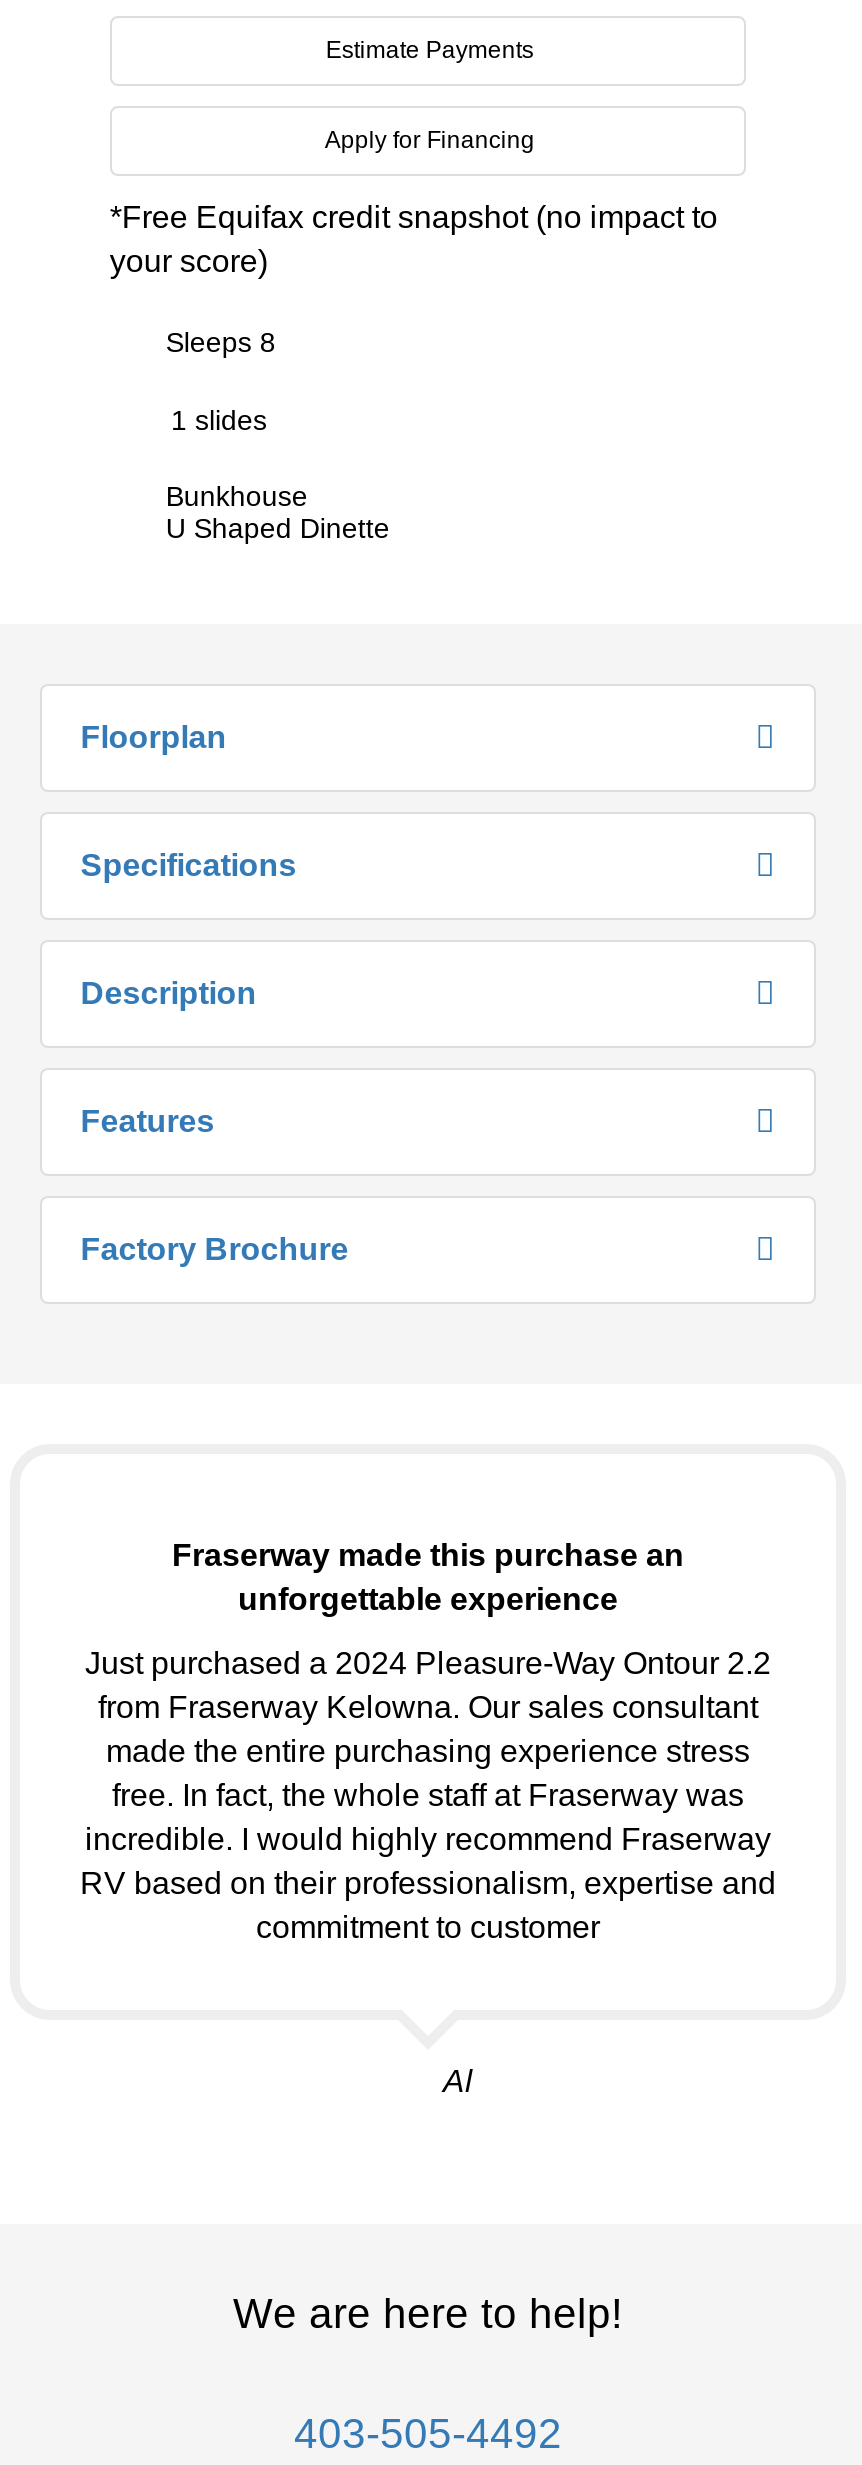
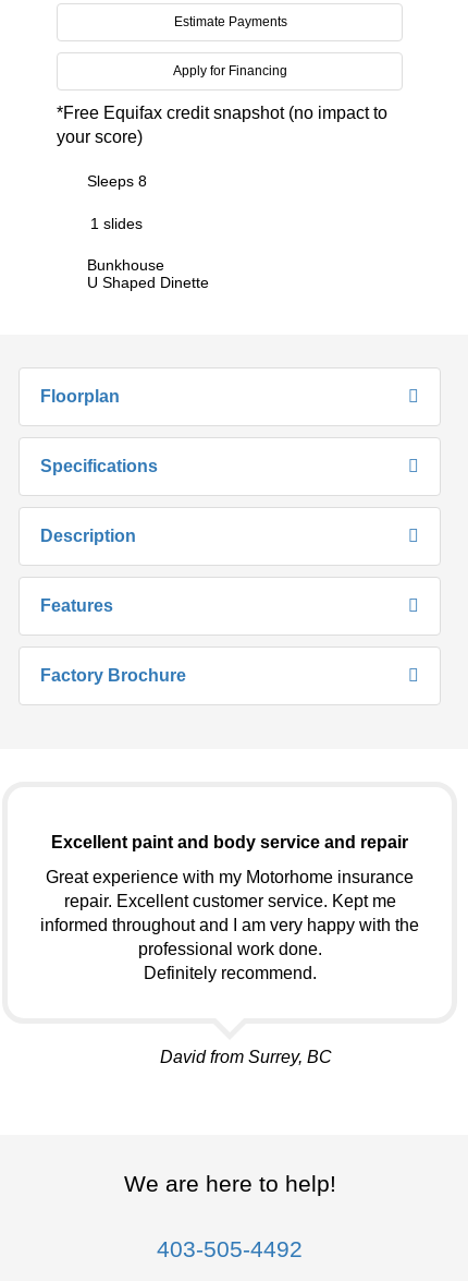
[172,1538,684,1616] Fraserway made this purchase an | unforgettable experience -> [51,833,408,851] Excellent paint and body service and repair
[80,1646,776,1944] Just purchased a 2024 Pleasure-Way Ontour 2.2 | from Fraserway Kelowna. Our sales consultant | made the entire purchasing experience stress | free. In fact, the whole staff at Fraserway was | incredible. I would highly recommend Fraserway | RV based on their professionalism, expertise and | commitment to customer -> [40,868,419,982] Great experience with my Motorhome insurance | repair. Excellent customer service. Kept me | informed throughout and I am very happy with the | professional work done. | Definitely recommend.
[443,2064,473,2098] Al -> [160,1047,332,1066] David from Surrey, BC

